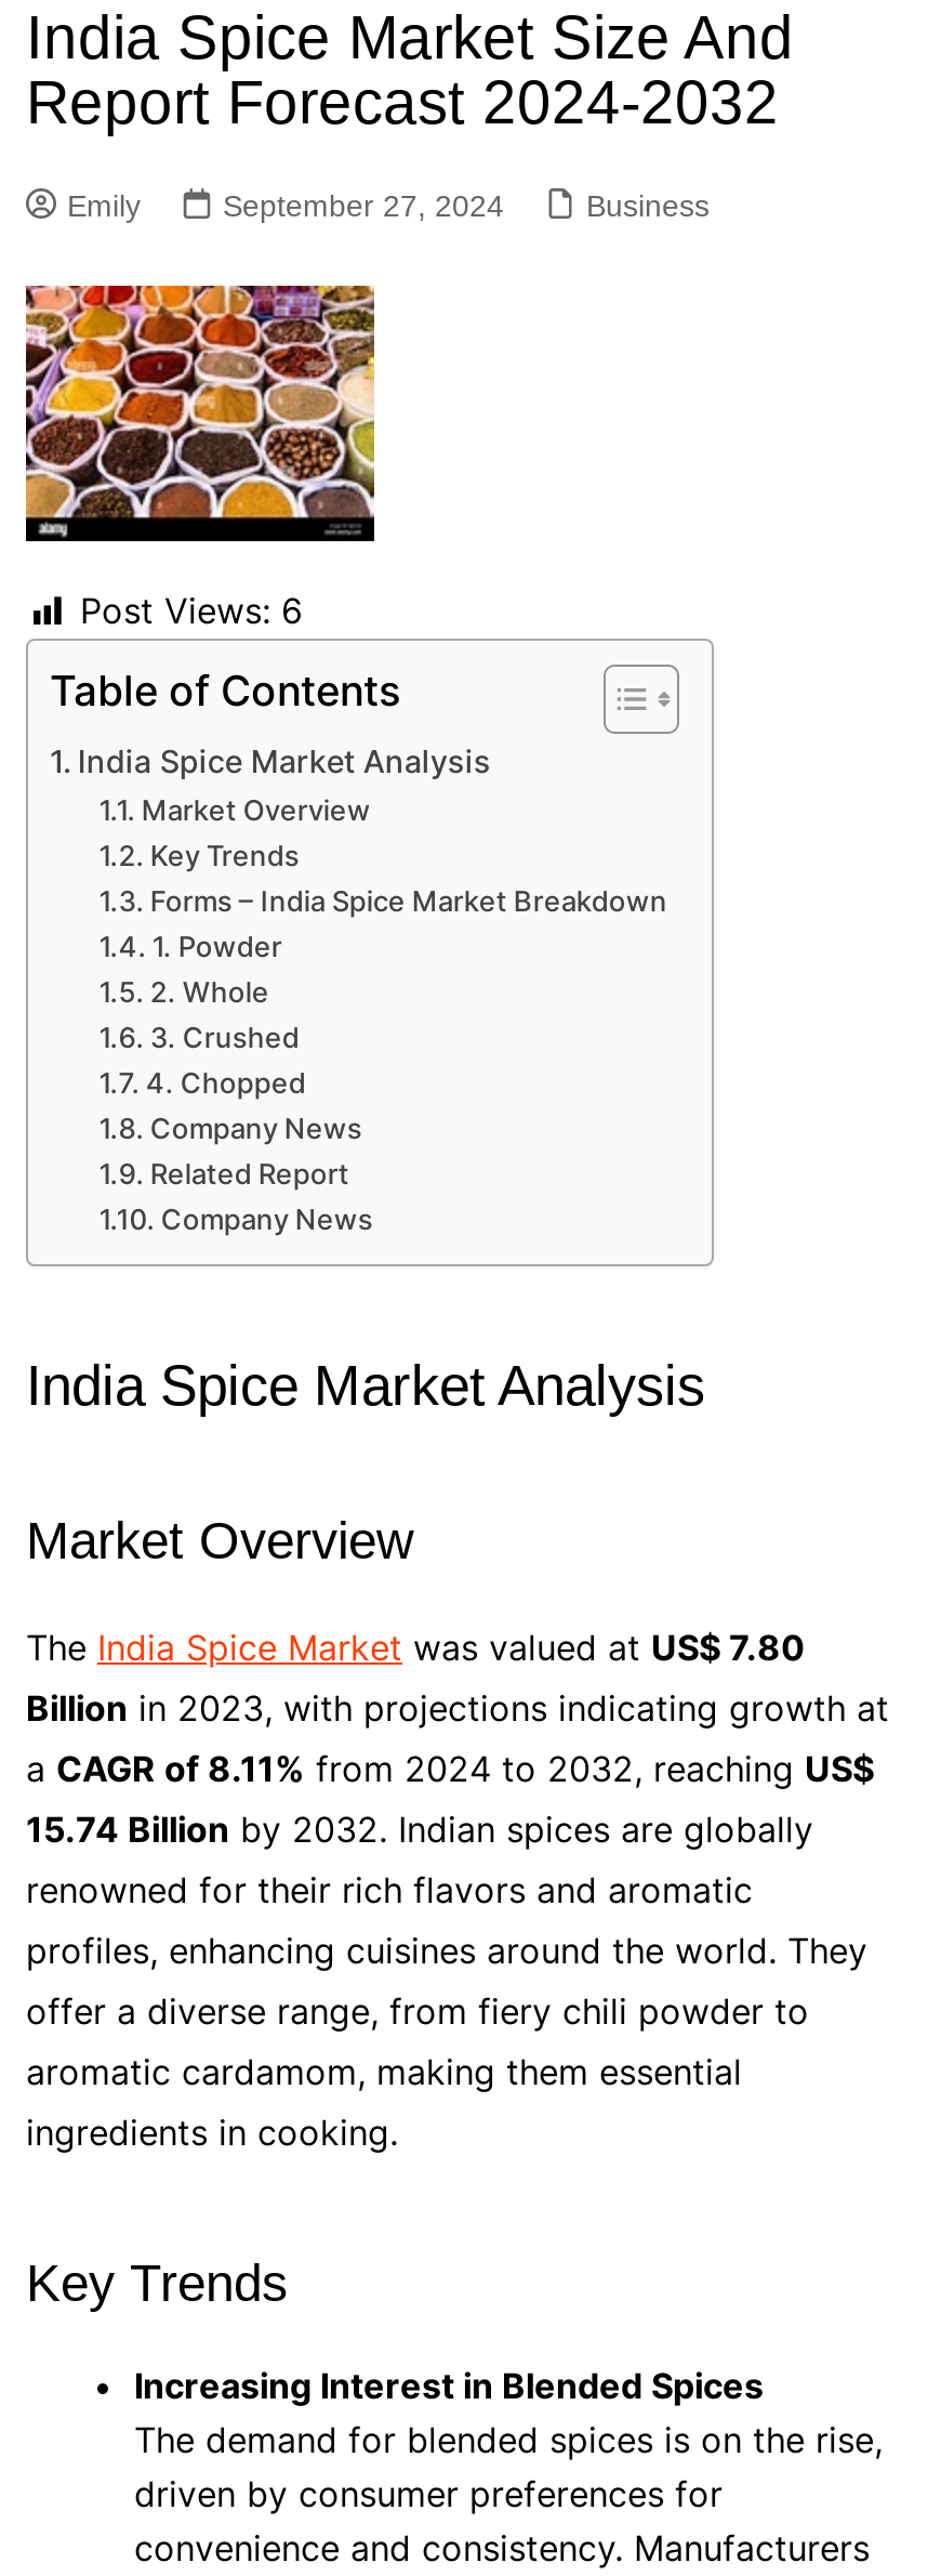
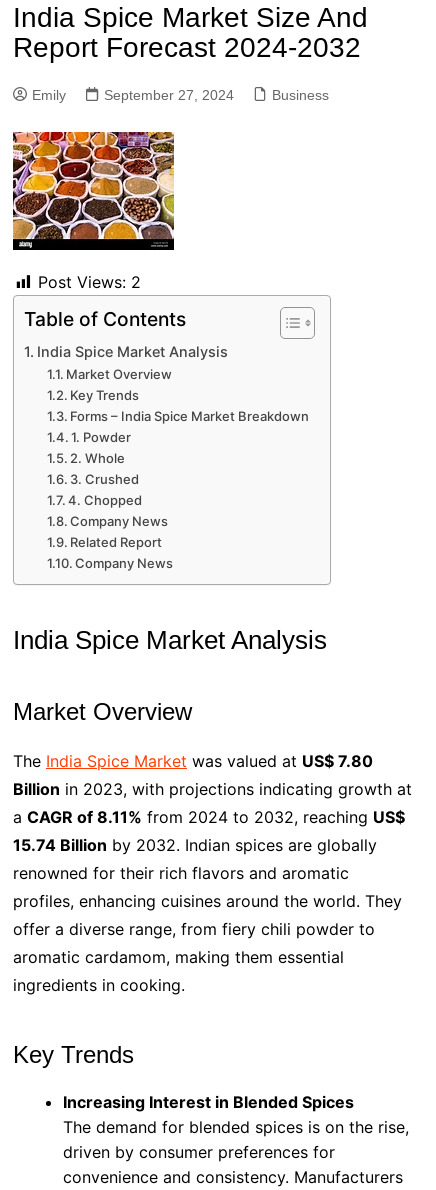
[80,589,303,632] Post Views: 6 -> [38,272,141,292] Post Views: 2

